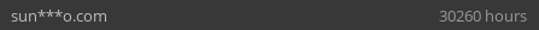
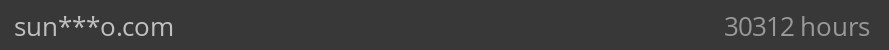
[439,4,527,26] 30260 hours -> [724,7,870,43] 30312 hours

